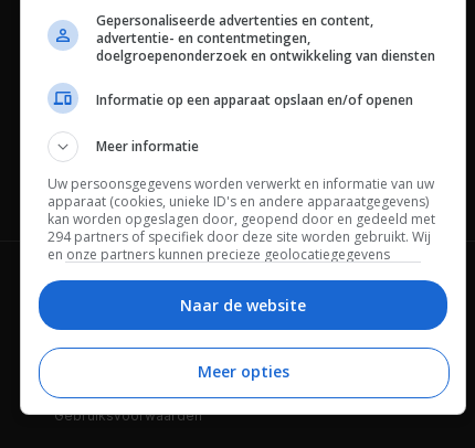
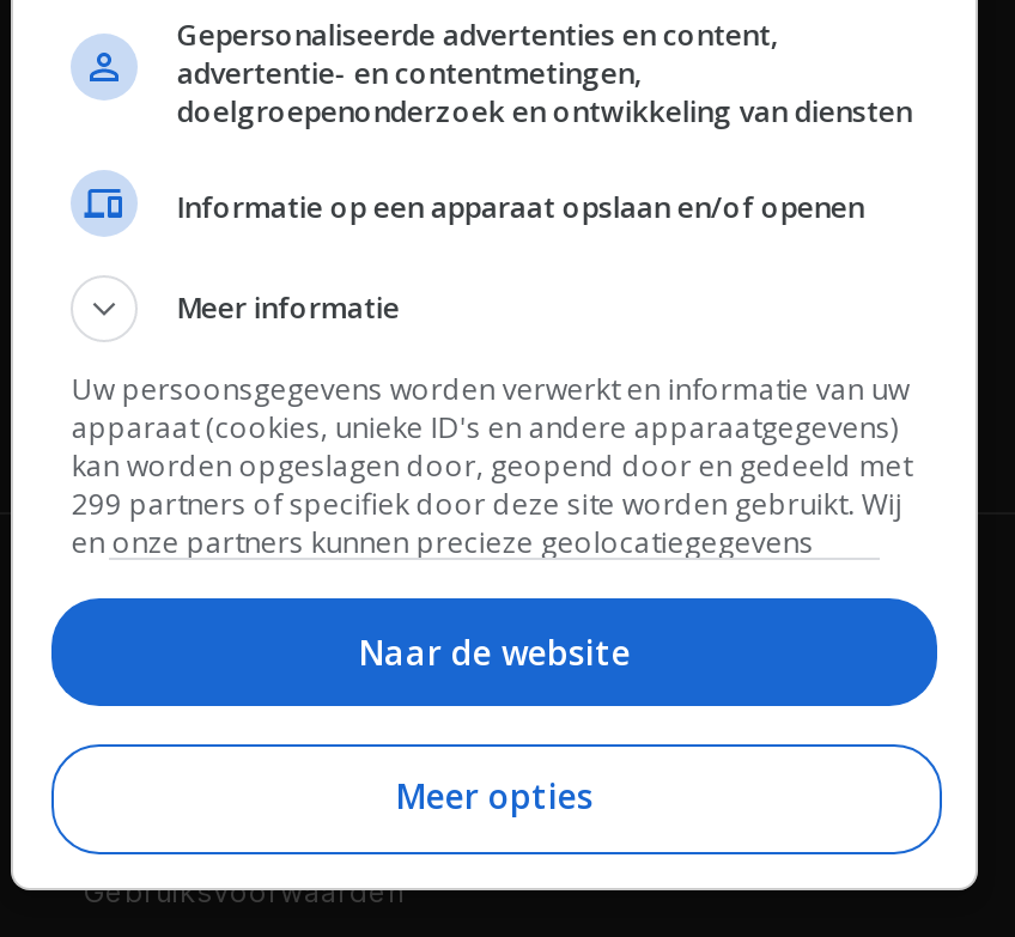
[48,227,431,246] 294 partners of specifiek door deze site worden gebruikt. Wij -> [72,483,902,523] 299 partners of specifiek door deze site worden gebruikt. Wij

